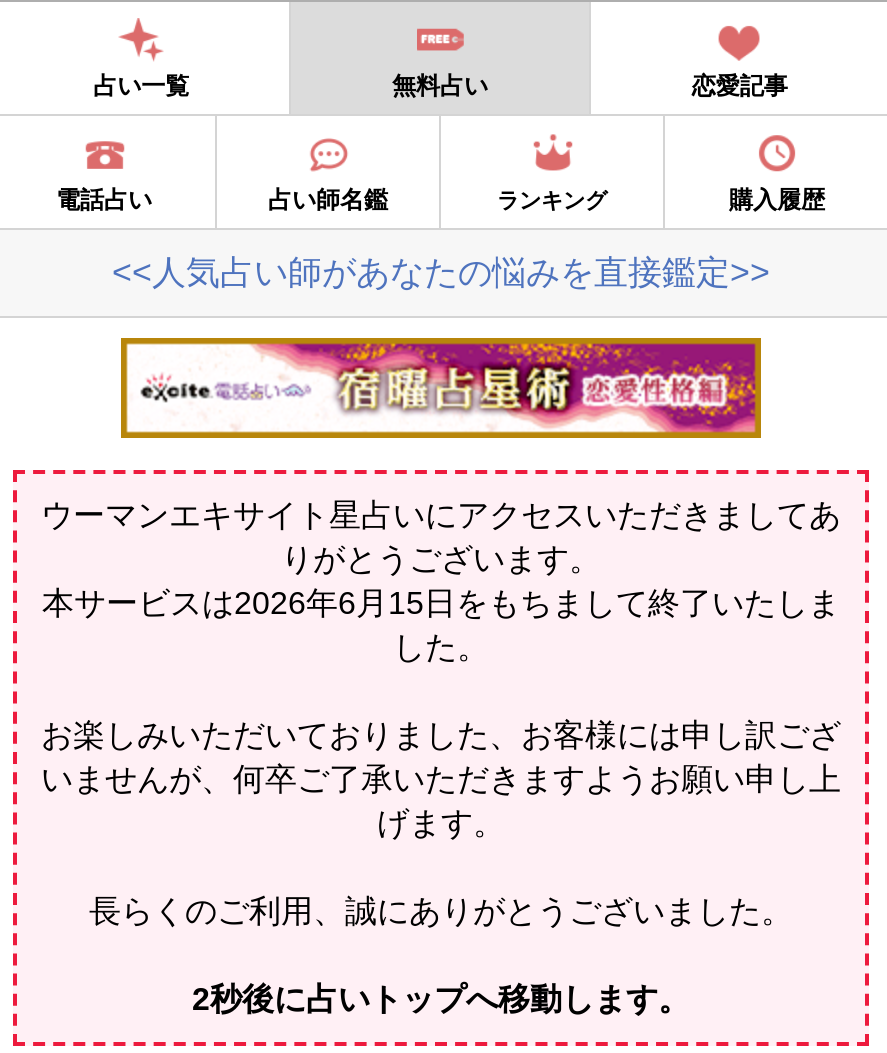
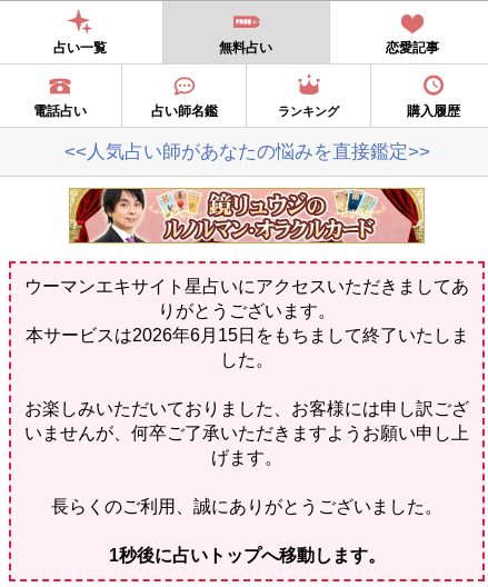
[119,336,763,440] [image] -> [68,187,426,245] [image]

